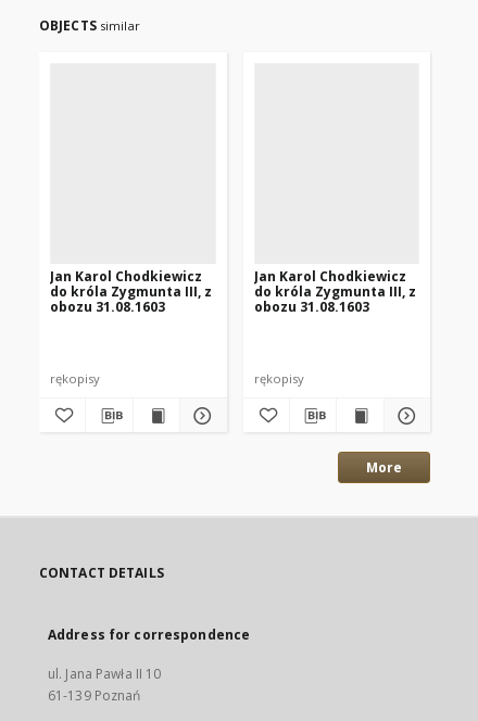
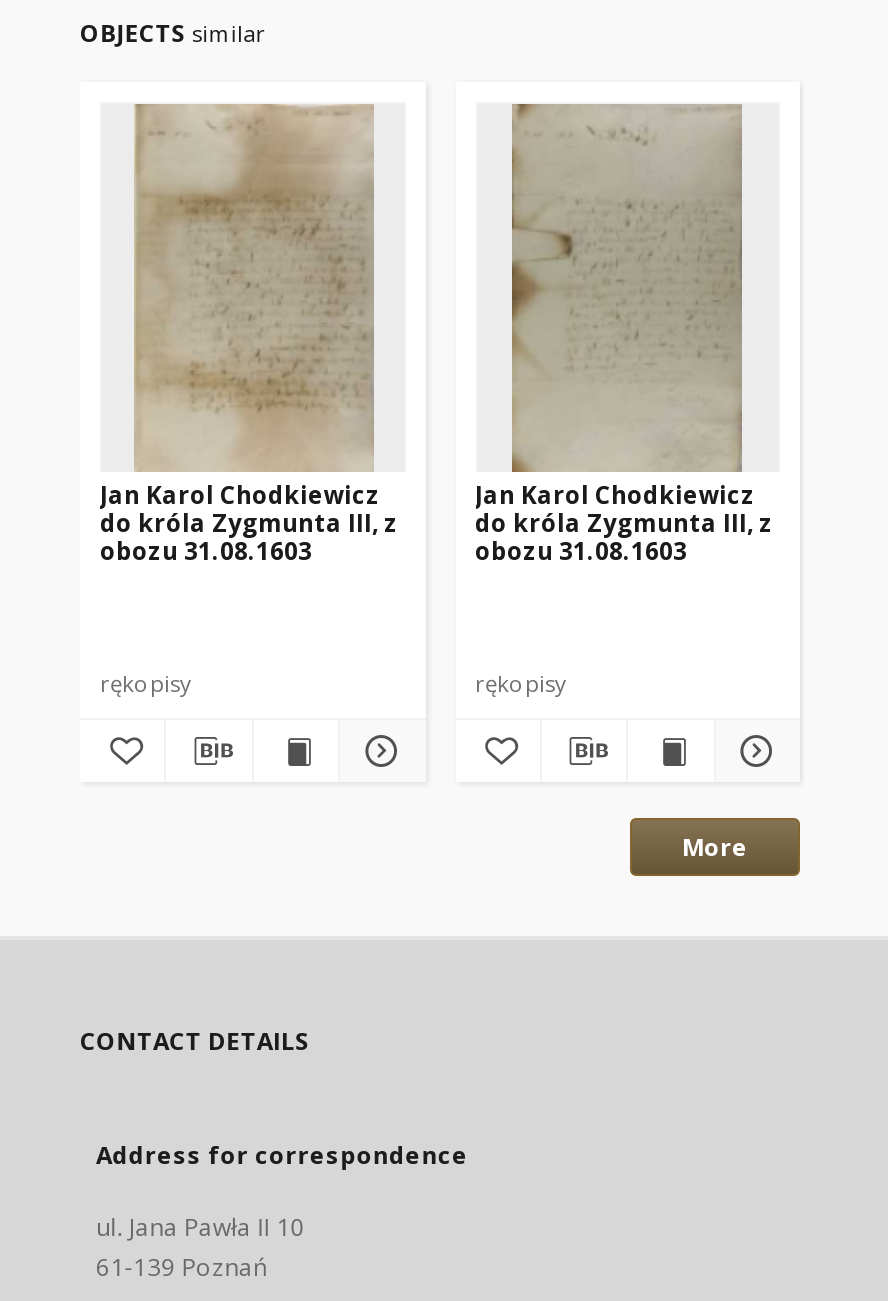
none -> [132,102,376,474] [image]
none -> [510,102,744,474] [image]

